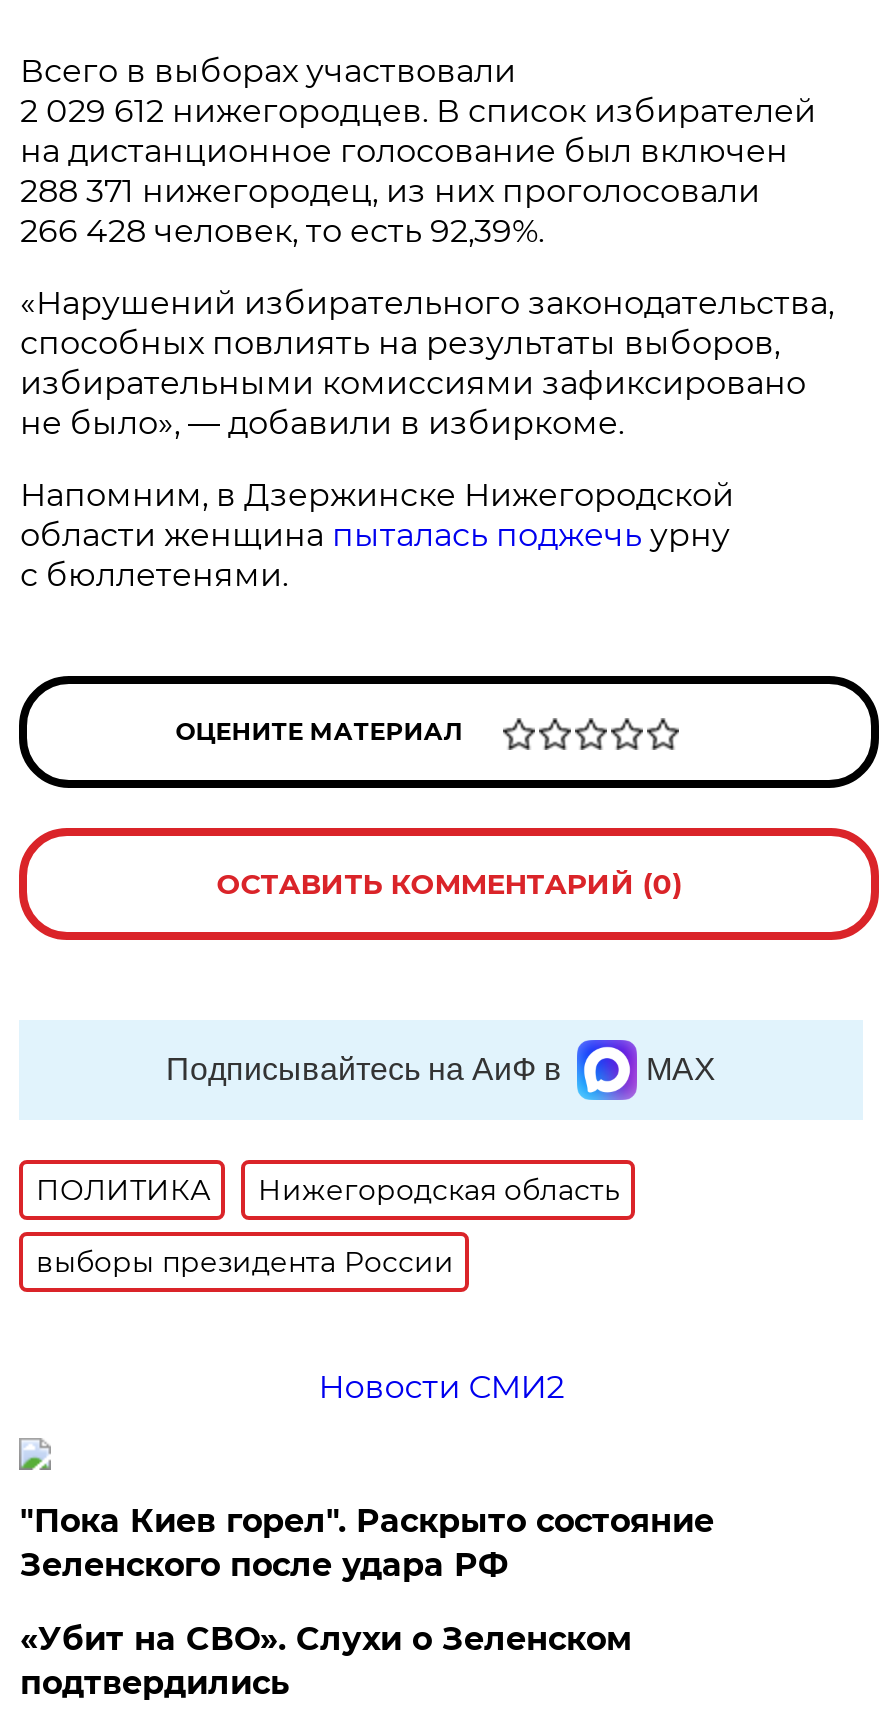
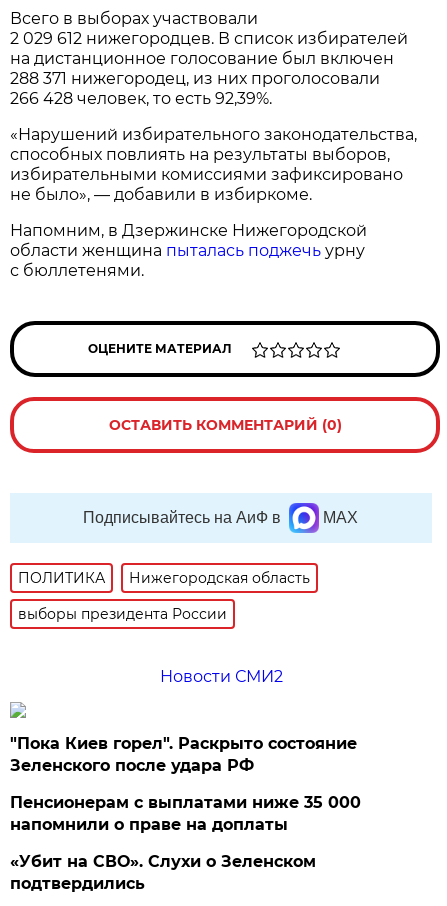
none -> [10,793,361,834] Пенсионерам с выплатами ниже 35 000 | напомнили о праве на доплаты

